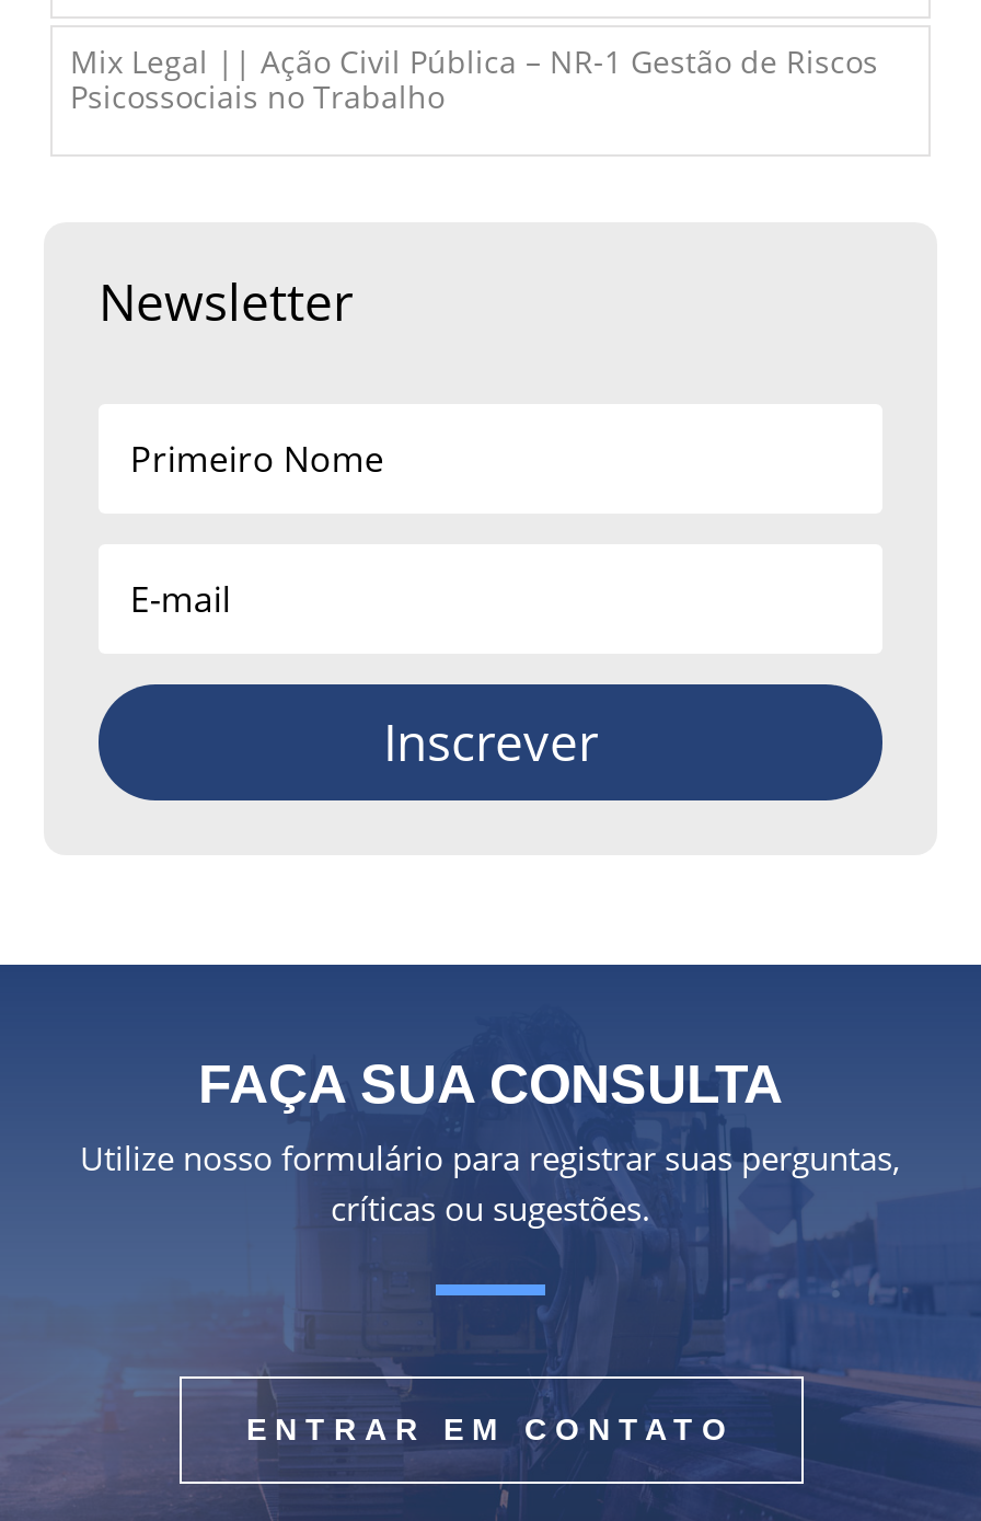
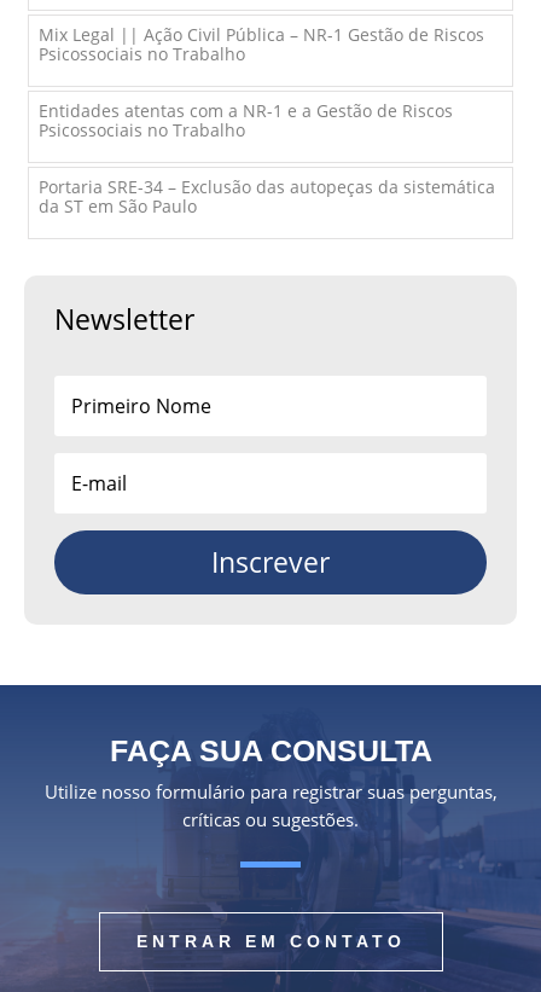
none -> [39,99,495,217] Entidades atentas com a NR-1 e a Gestão de Riscos | Psicossociais no Trabalho | Portaria SRE-34 – Exclusão das autopeças da sistemática | da ST em São Paulo

